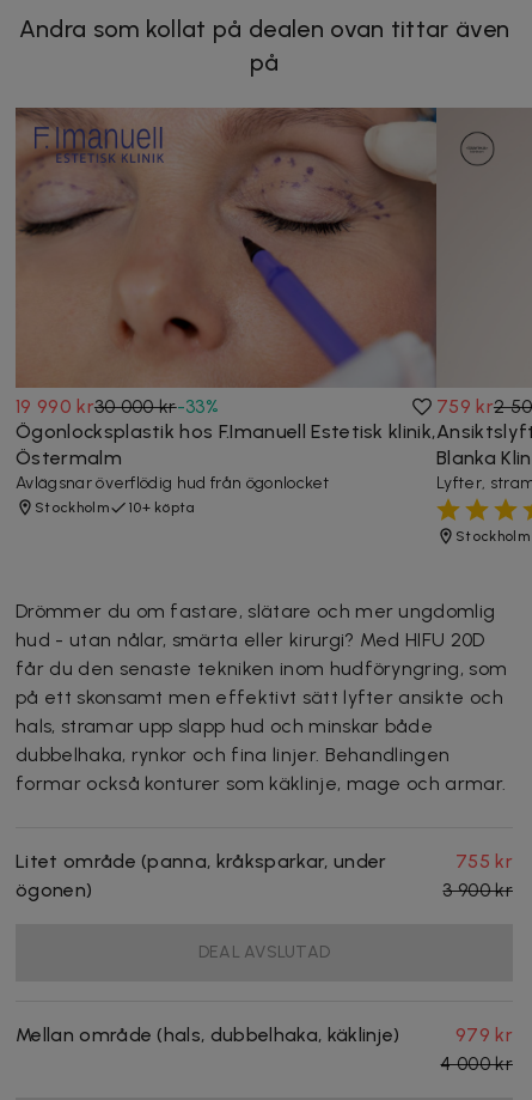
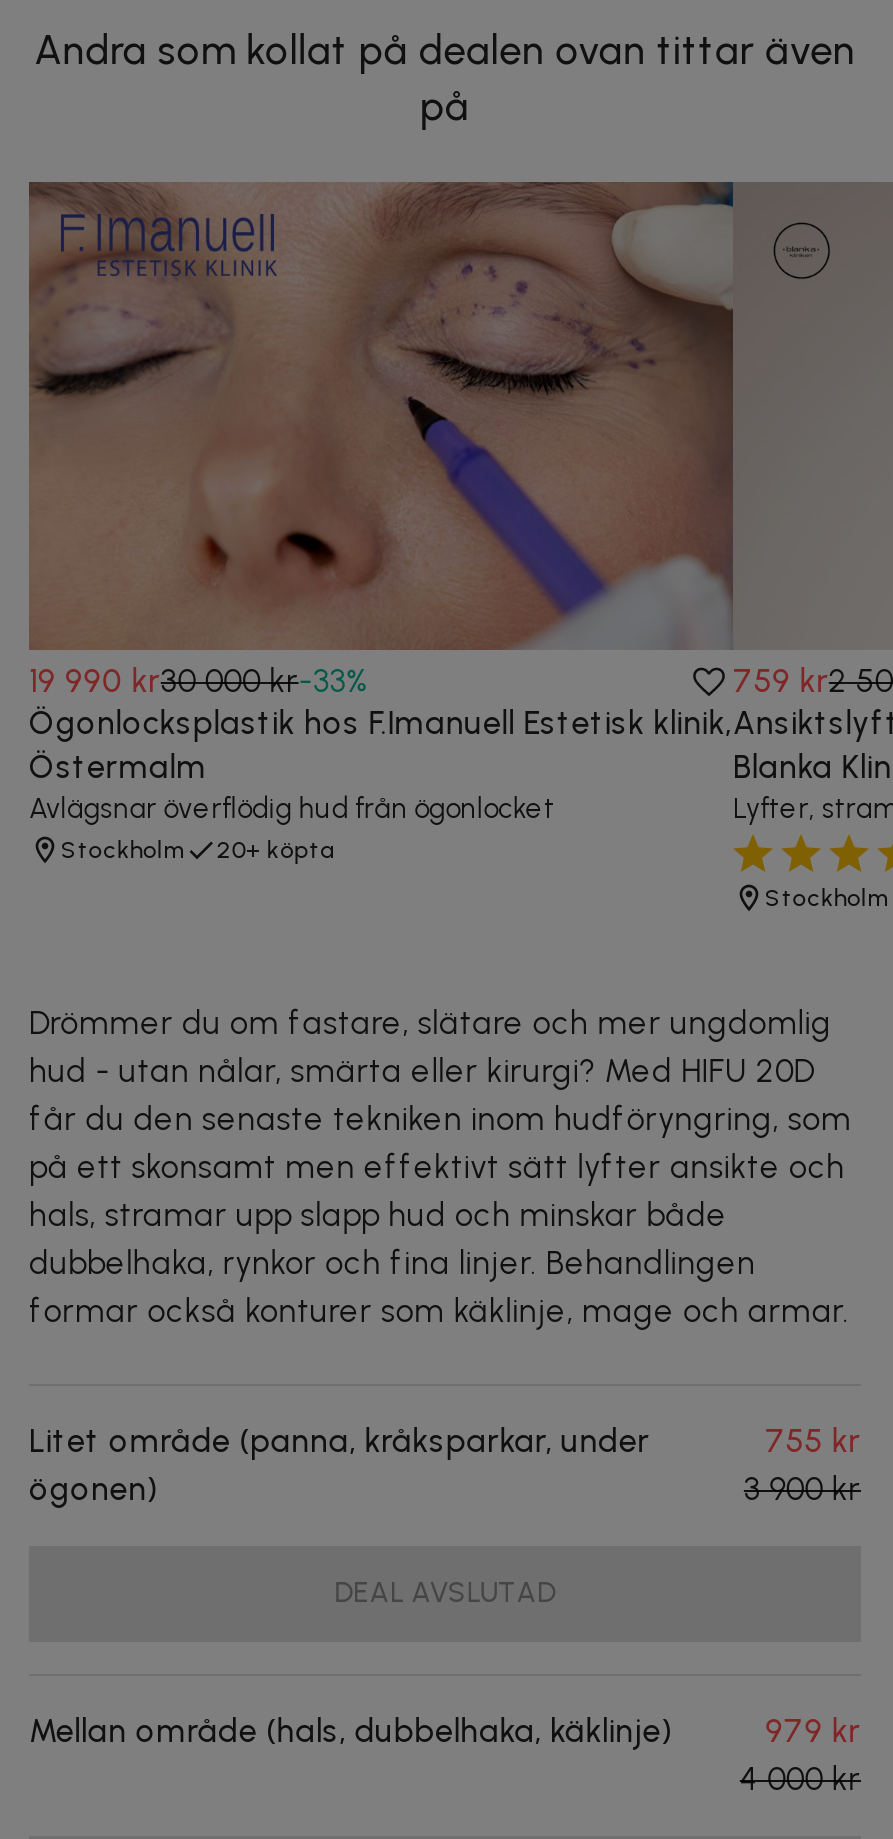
[35,499,195,516] Stockholm 10+ köpta -> [61,837,335,865] Stockholm 20+ köpta

